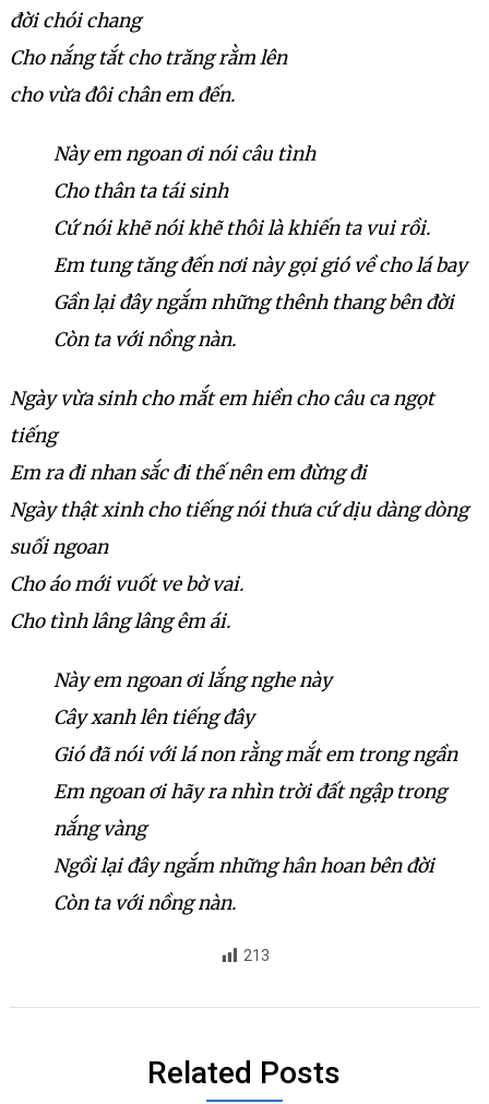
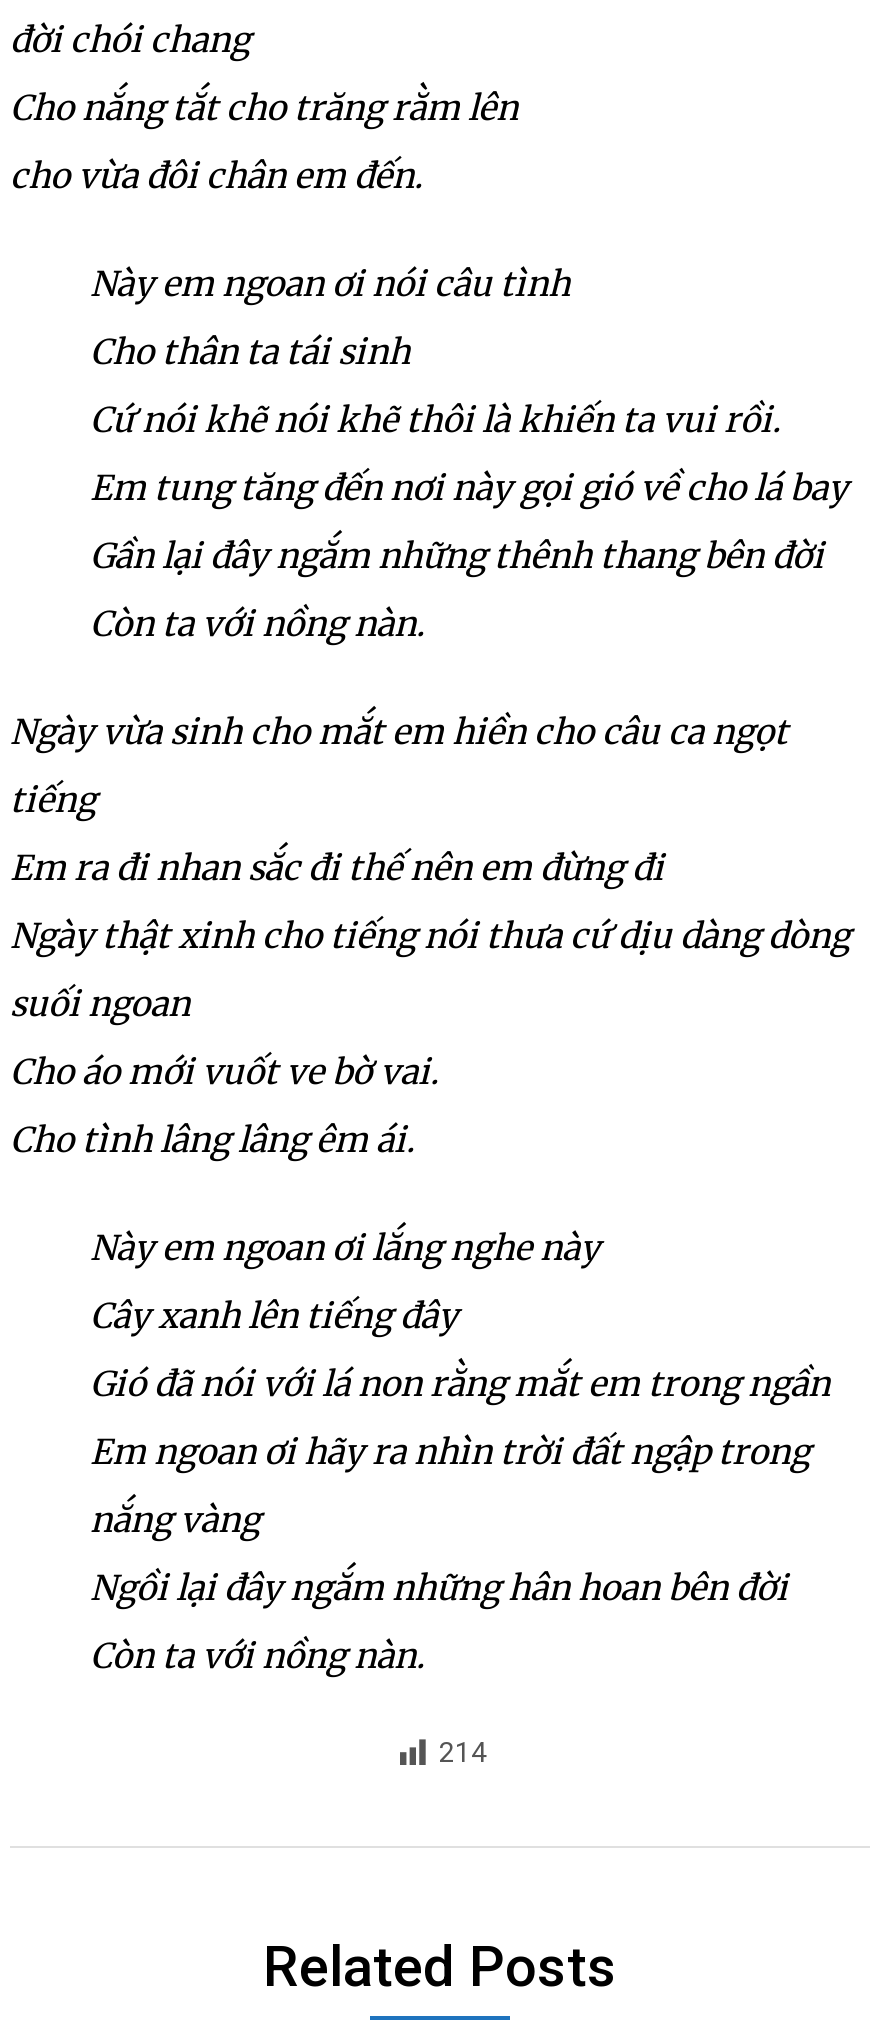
[244,947,270,965] 213 -> [439,1737,487,1769] 214

